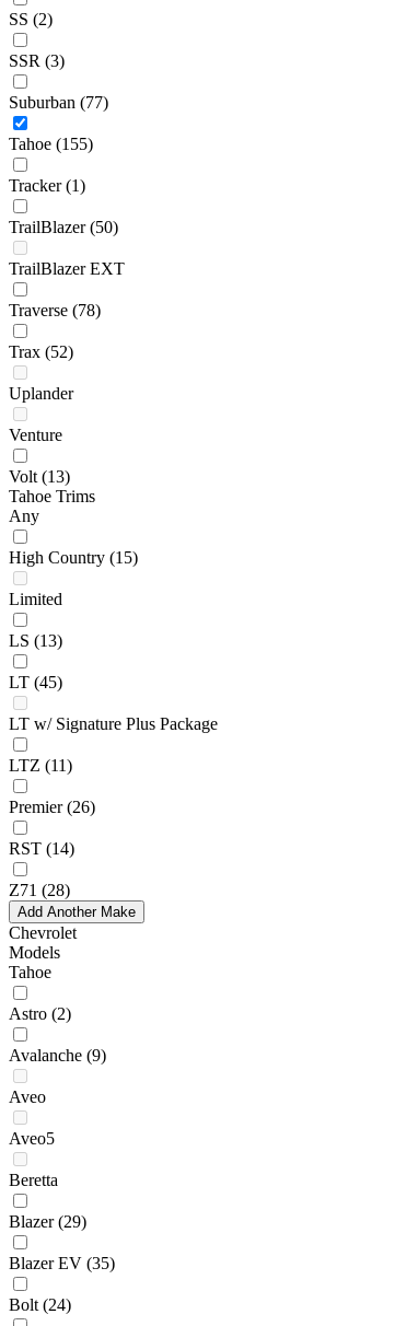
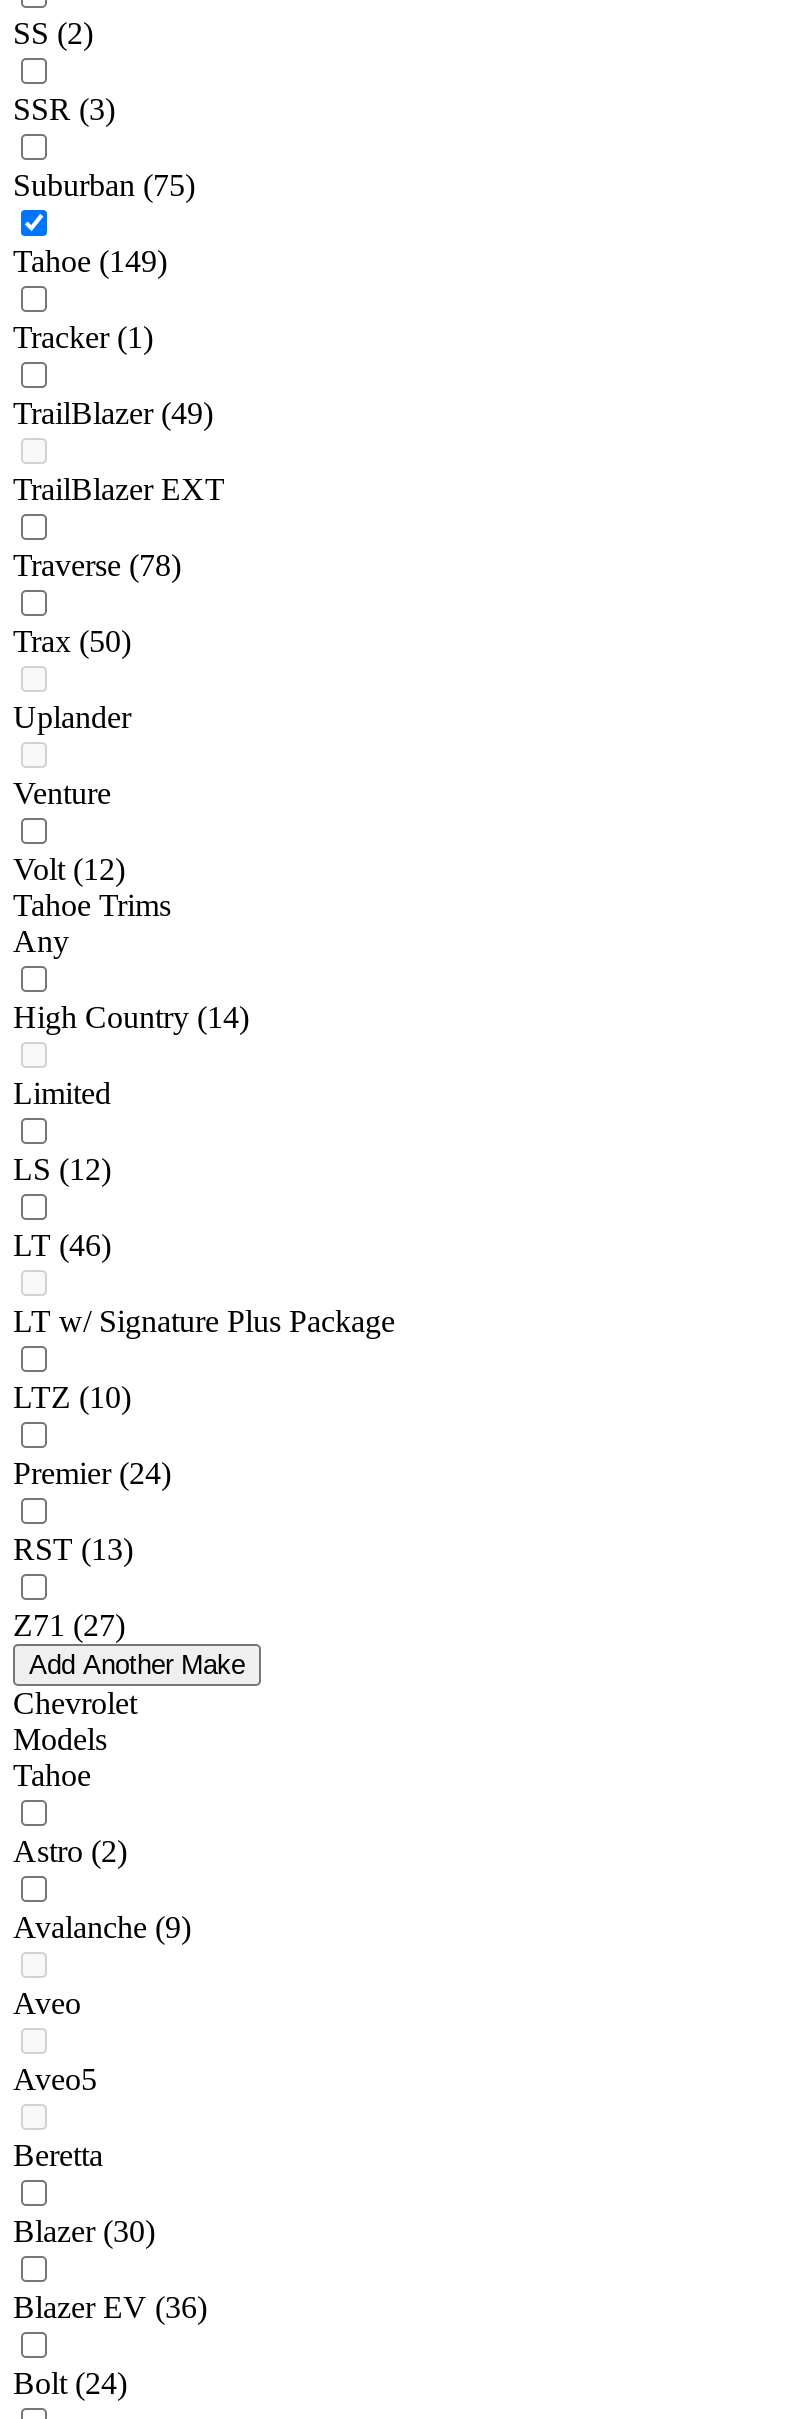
[9,93,108,112] Suburban (77) -> [13,169,195,203] Suburban (75)
[9,135,93,154] Tahoe (155) -> [13,245,167,279] Tahoe (149)
[9,218,118,237] TrailBlazer (50) -> [13,397,213,431] TrailBlazer (49)
[9,343,73,361] Trax (52) -> [13,625,131,659] Trax (50)
[9,468,70,486] Volt (13) -> [13,853,125,887] Volt (12)
[9,549,138,567] High Country (15) -> [13,1001,249,1035] High Country (14)
[9,632,62,650] LS (13) -> [13,1153,111,1187] LS (12)
[9,673,62,692] LT (45) -> [13,1229,111,1263] LT (46)
[9,756,72,775] LTZ (11) -> [13,1381,131,1415] LTZ (10)
[9,798,95,817] Premier (26) -> [13,1457,171,1491] Premier (24)
[9,840,74,858] RST (14) -> [13,1533,133,1567] RST (13)
[9,881,70,900] Z71 (28) -> [13,1609,125,1643] Z71 (27)
[9,1213,86,1231] Blazer (29) -> [13,2215,155,2249] Blazer (30)
[9,1254,115,1273] Blazer EV (35) -> [13,2291,207,2325] Blazer EV (36)

